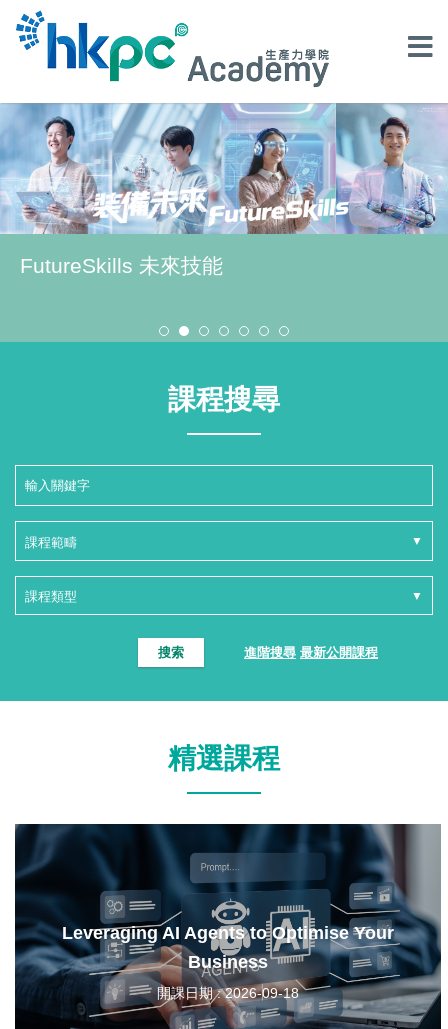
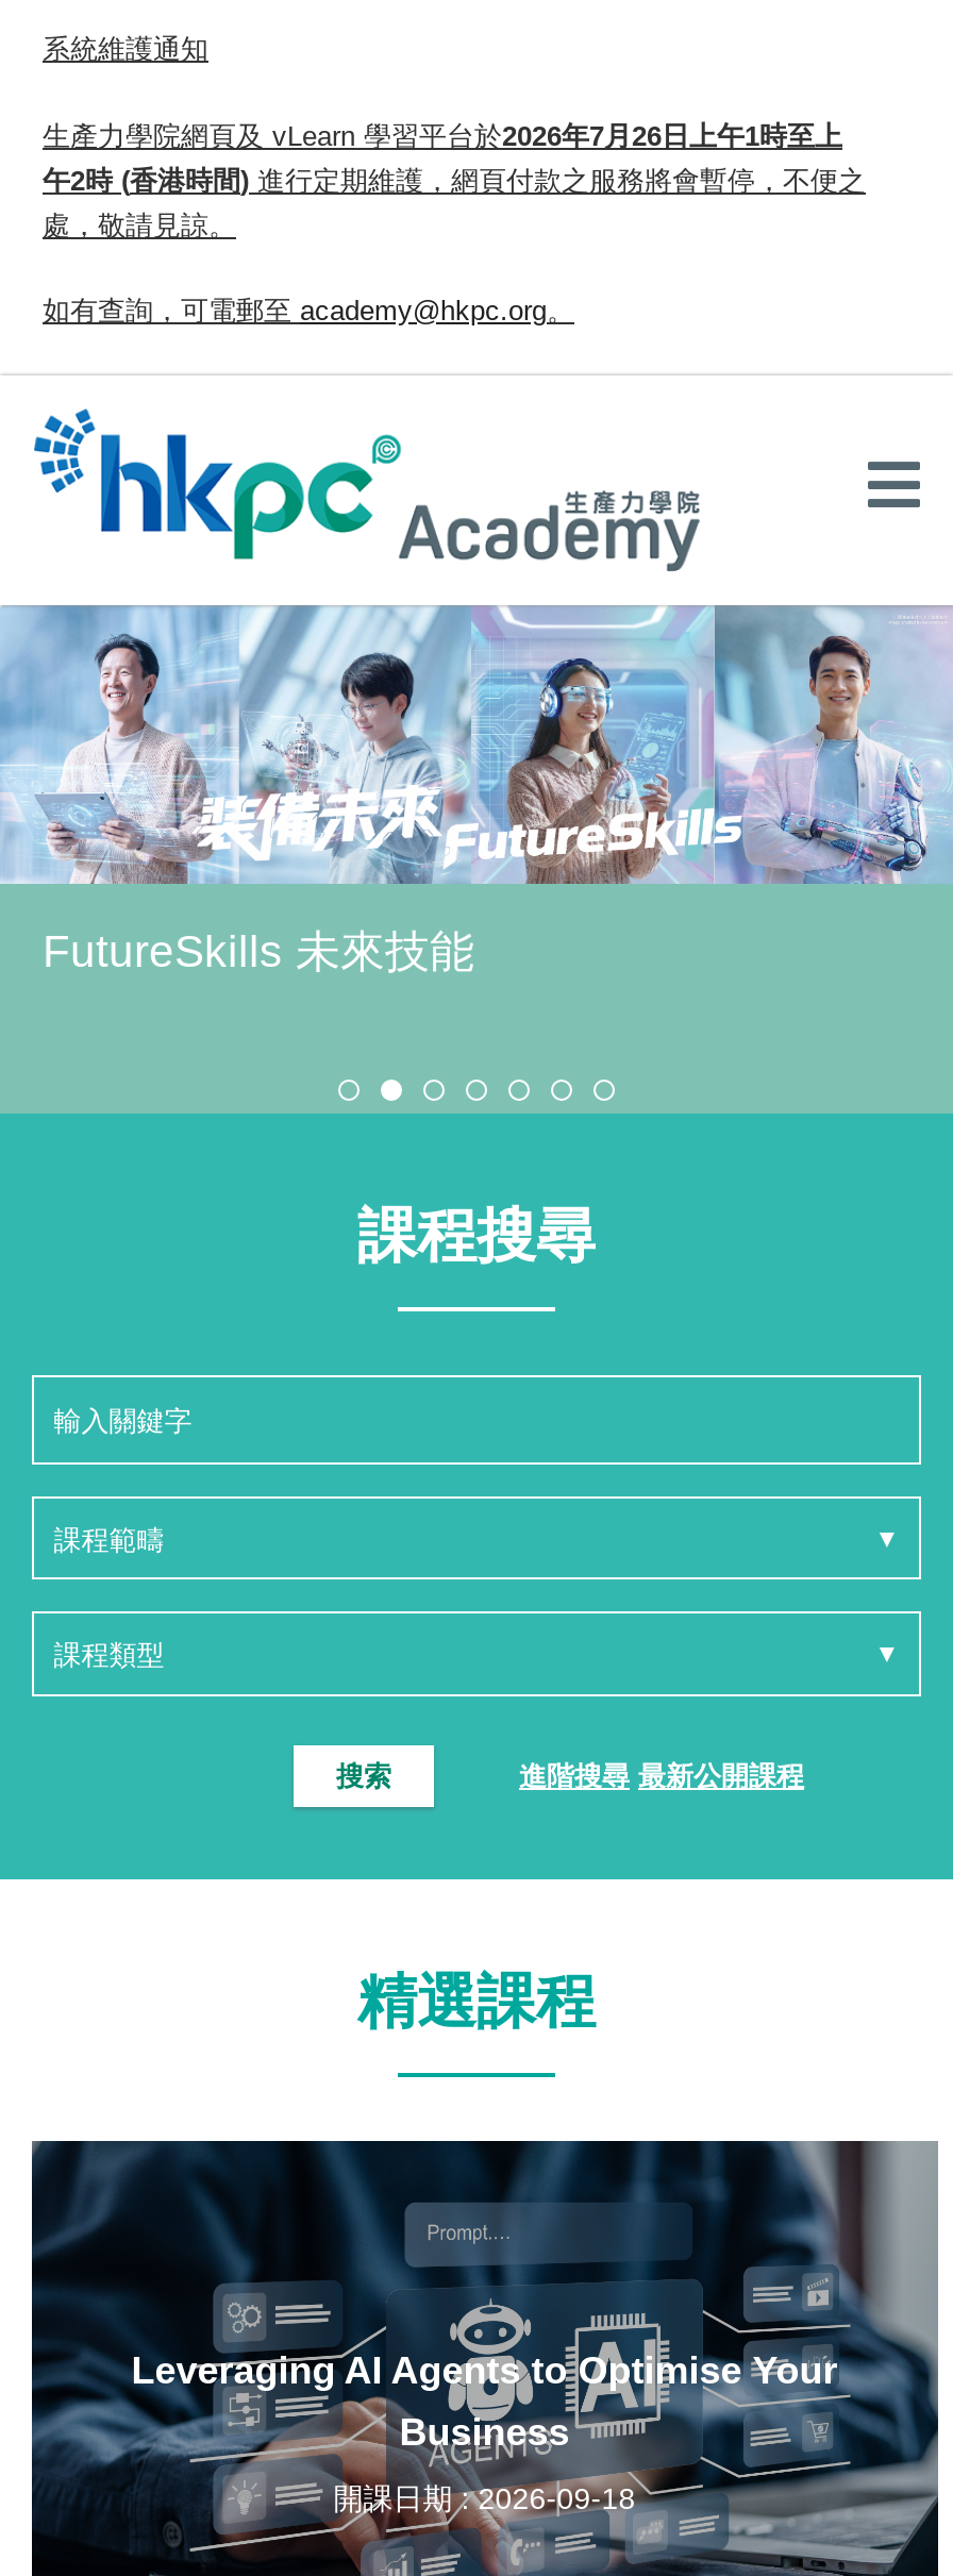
none -> [43,33,866,327] 系統維護通知 | 生產力學院網頁及vLearn學習平台於2026年7月26日上午1時至上 | 午2時(香港時間)進行定期維護，網頁付款之服務將會暫停，不便之 | 處，敬請見諒。 | 如有查詢，可電郵至academy@hkpc.org。

